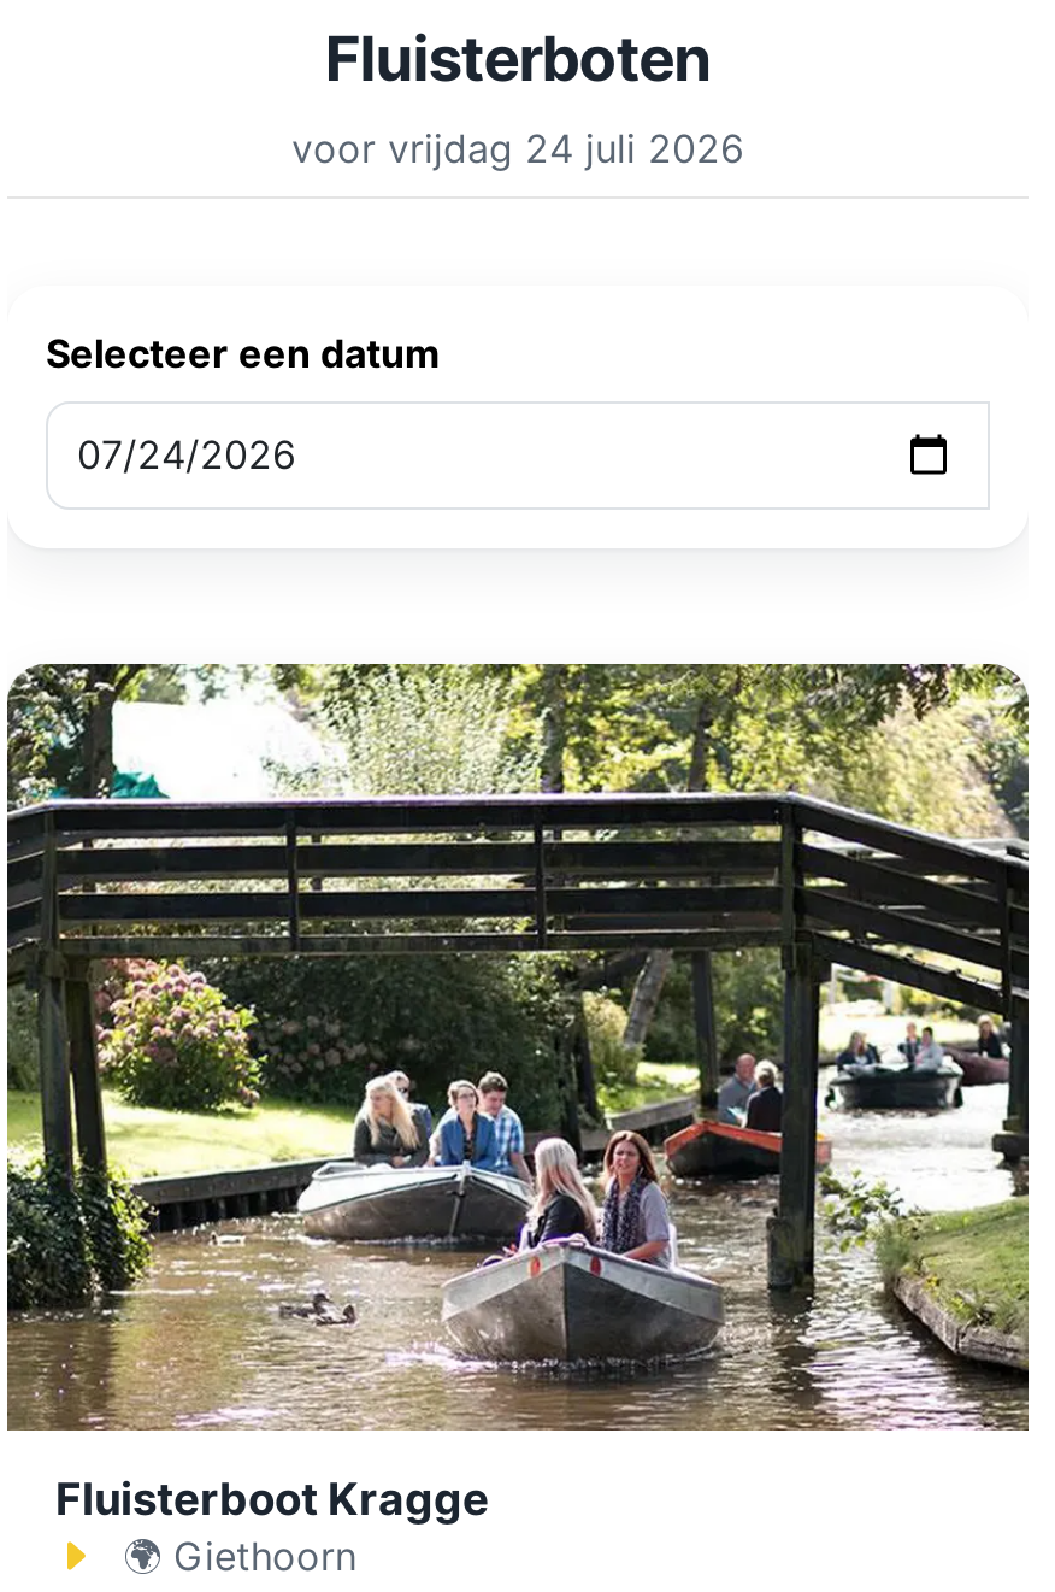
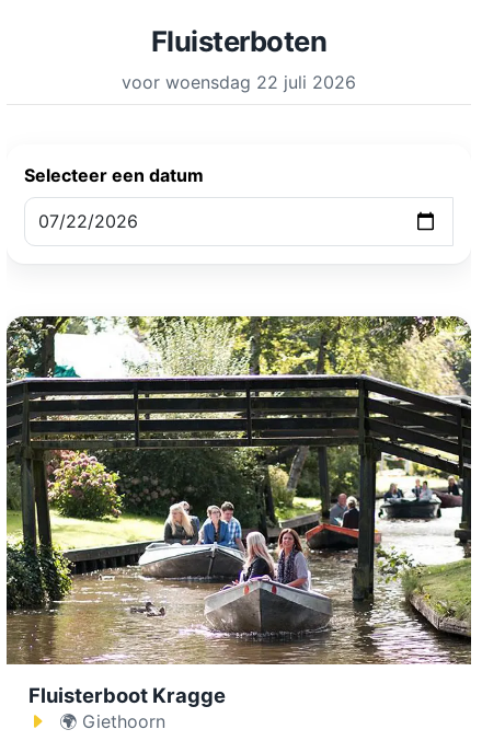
[291,123,744,171] voor vrijdag 24 juli 2026 -> [122,71,356,93] voor woensdag 22 juli 2026

